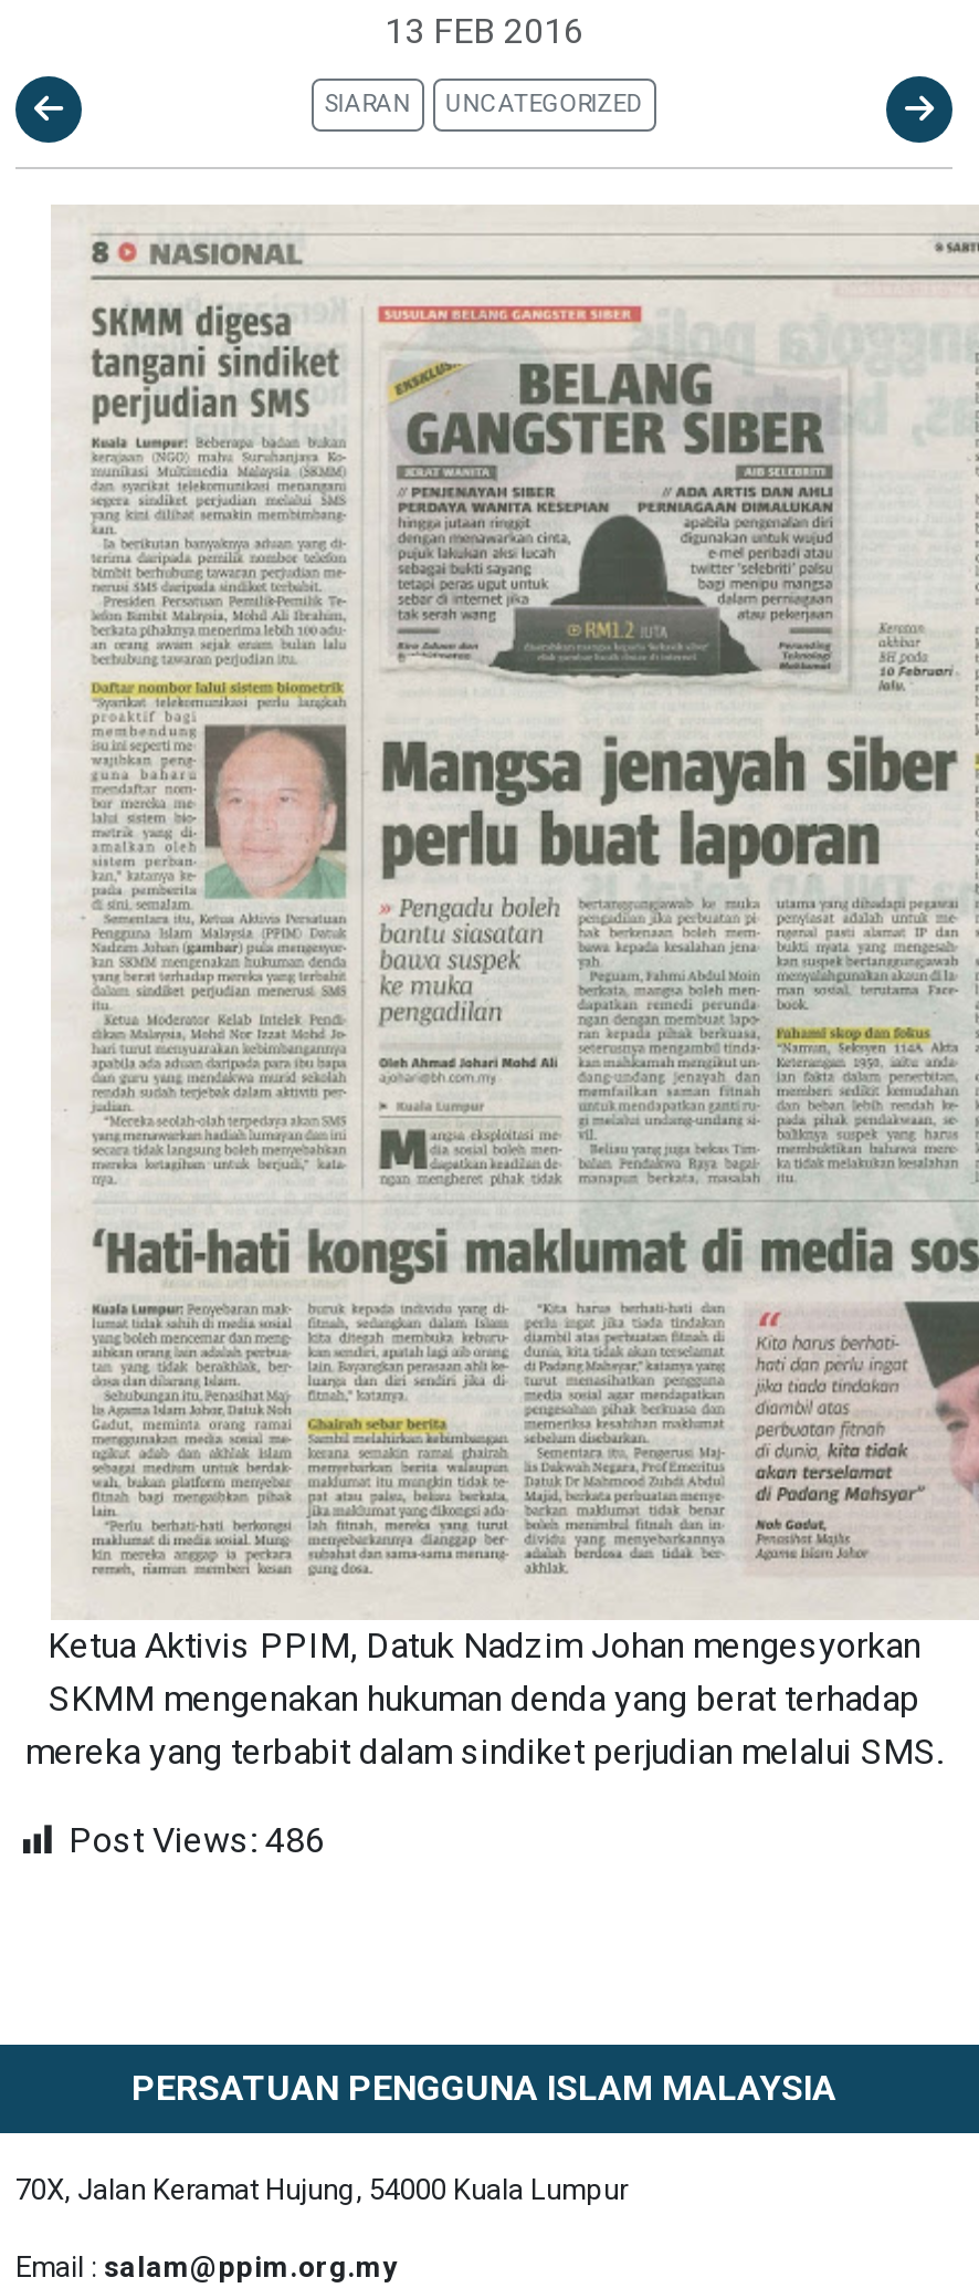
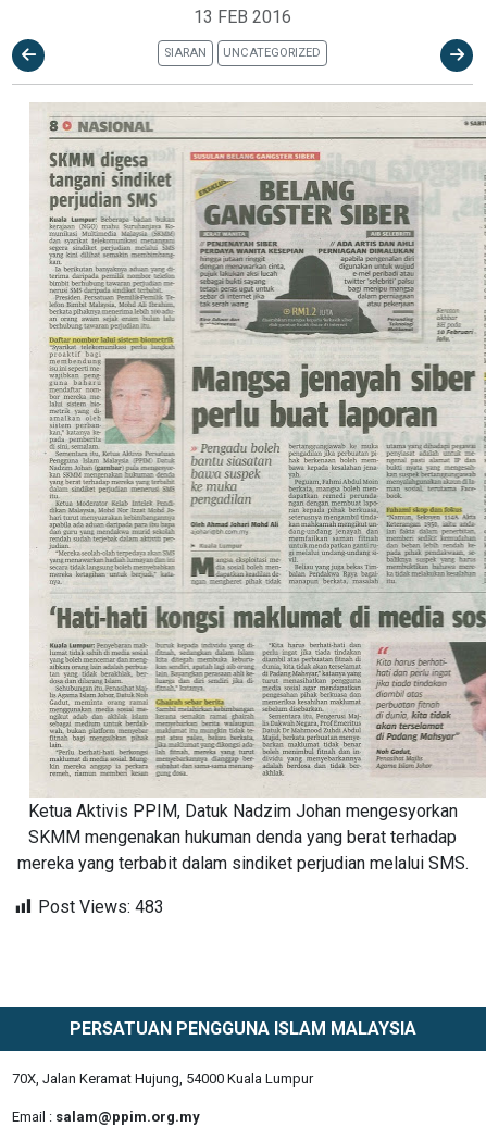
[69,1819,325,1861] Post Views: 486 -> [38,896,164,917] Post Views: 483

